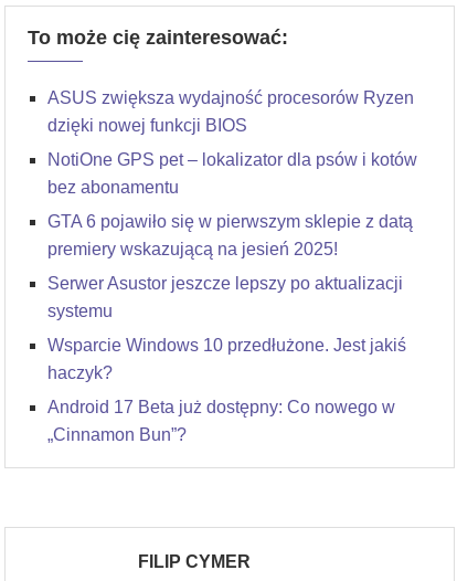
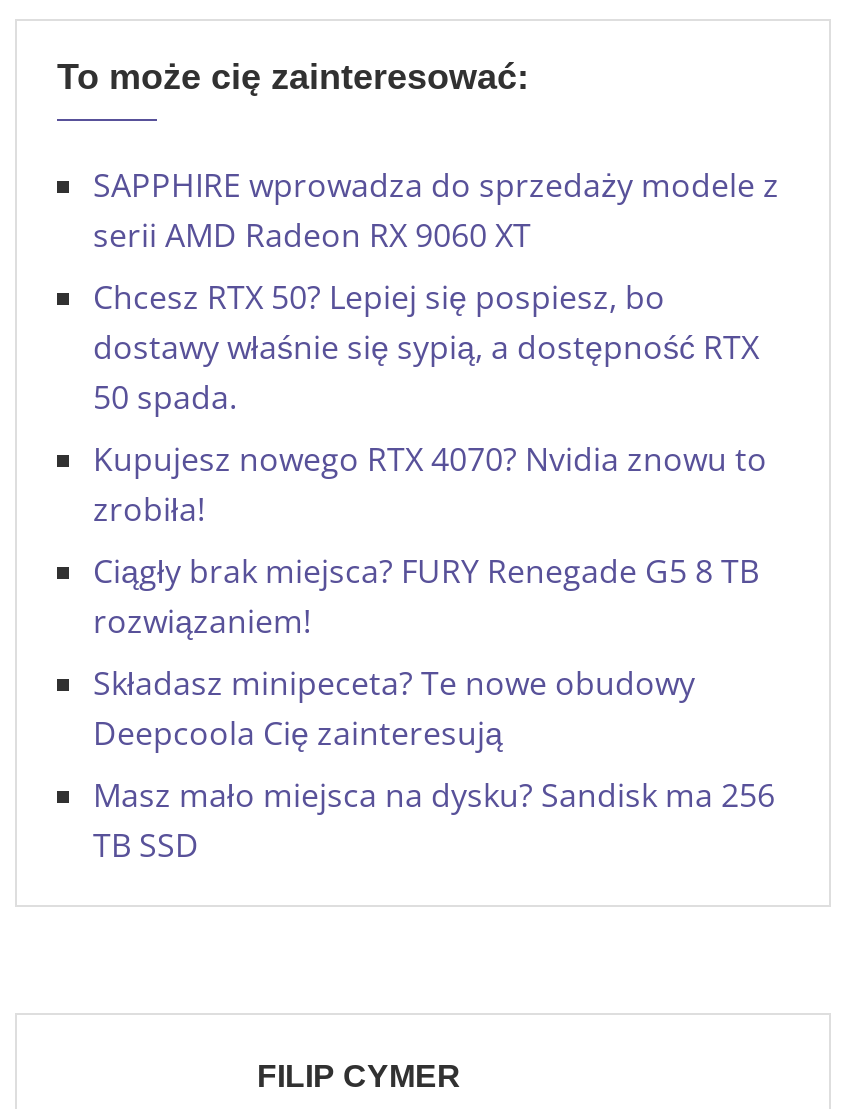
[47,88,417,444] ASUS zwiększa wydajność procesorów Ryzen | dzięki nowej funkcji BIOS | NotiOne GPS pet – lokalizator dla psów i kotów | bez abonamentu | GTA 6 pojawiło się w pierwszym sklepie z datą | premiery wskazującą na jesień 2025! | Serwer Asustor jeszcze lepszy po aktualizacji | systemu | Wsparcie Windows 10 przedłużone. Jest jakiś | haczyk? | Android 17 Beta już dostępny: Co nowego w | „Cinnamon Bun”? -> [93,163,779,867] SAPPHIRE wprowadza do sprzedaży modele z | serii AMD Radeon RX 9060 XT | Chcesz RTX 50? Lepiej się pospiesz, bo | dostawy właśnie się sypią, a dostępność RTX | 50 spada. | Kupujesz nowego RTX 4070? Nvidia znowu to | zrobiła! | Ciągły brak miejsca? FURY Renegade G5 8 TB | rozwiązaniem! | Składasz minipeceta? Te nowe obudowy | Deepcoola Cię zainteresują | Masz mało miejsca na dysku? Sandisk ma 256 | TB SSD

